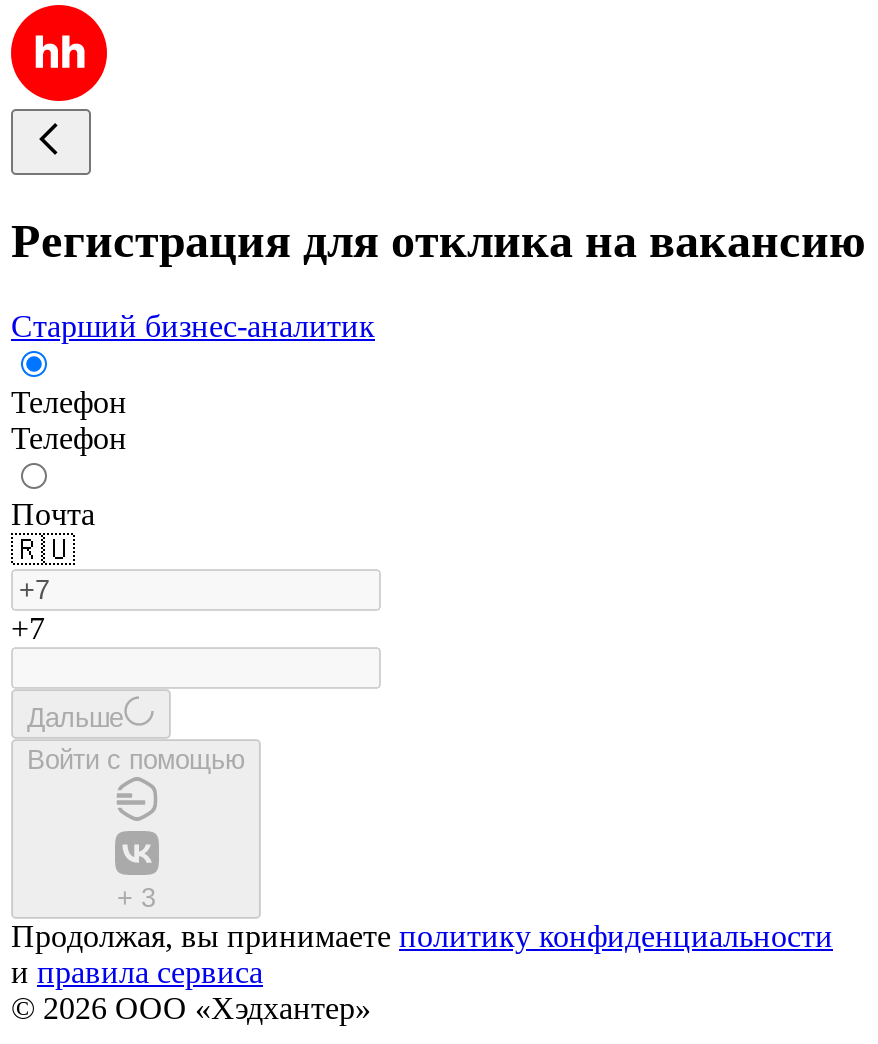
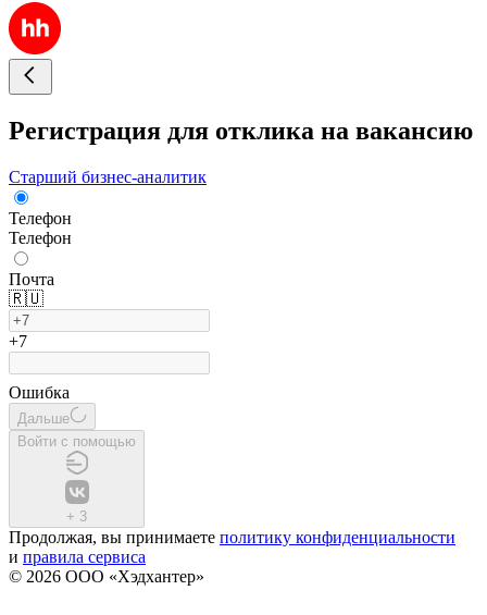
none -> [9,383,70,401] Ошибка

